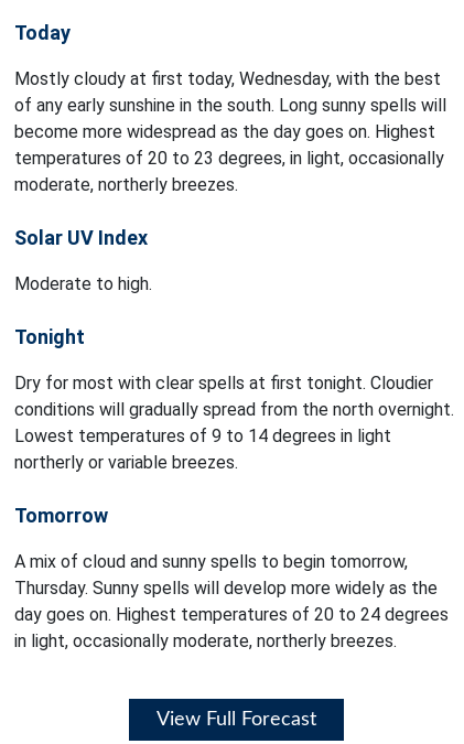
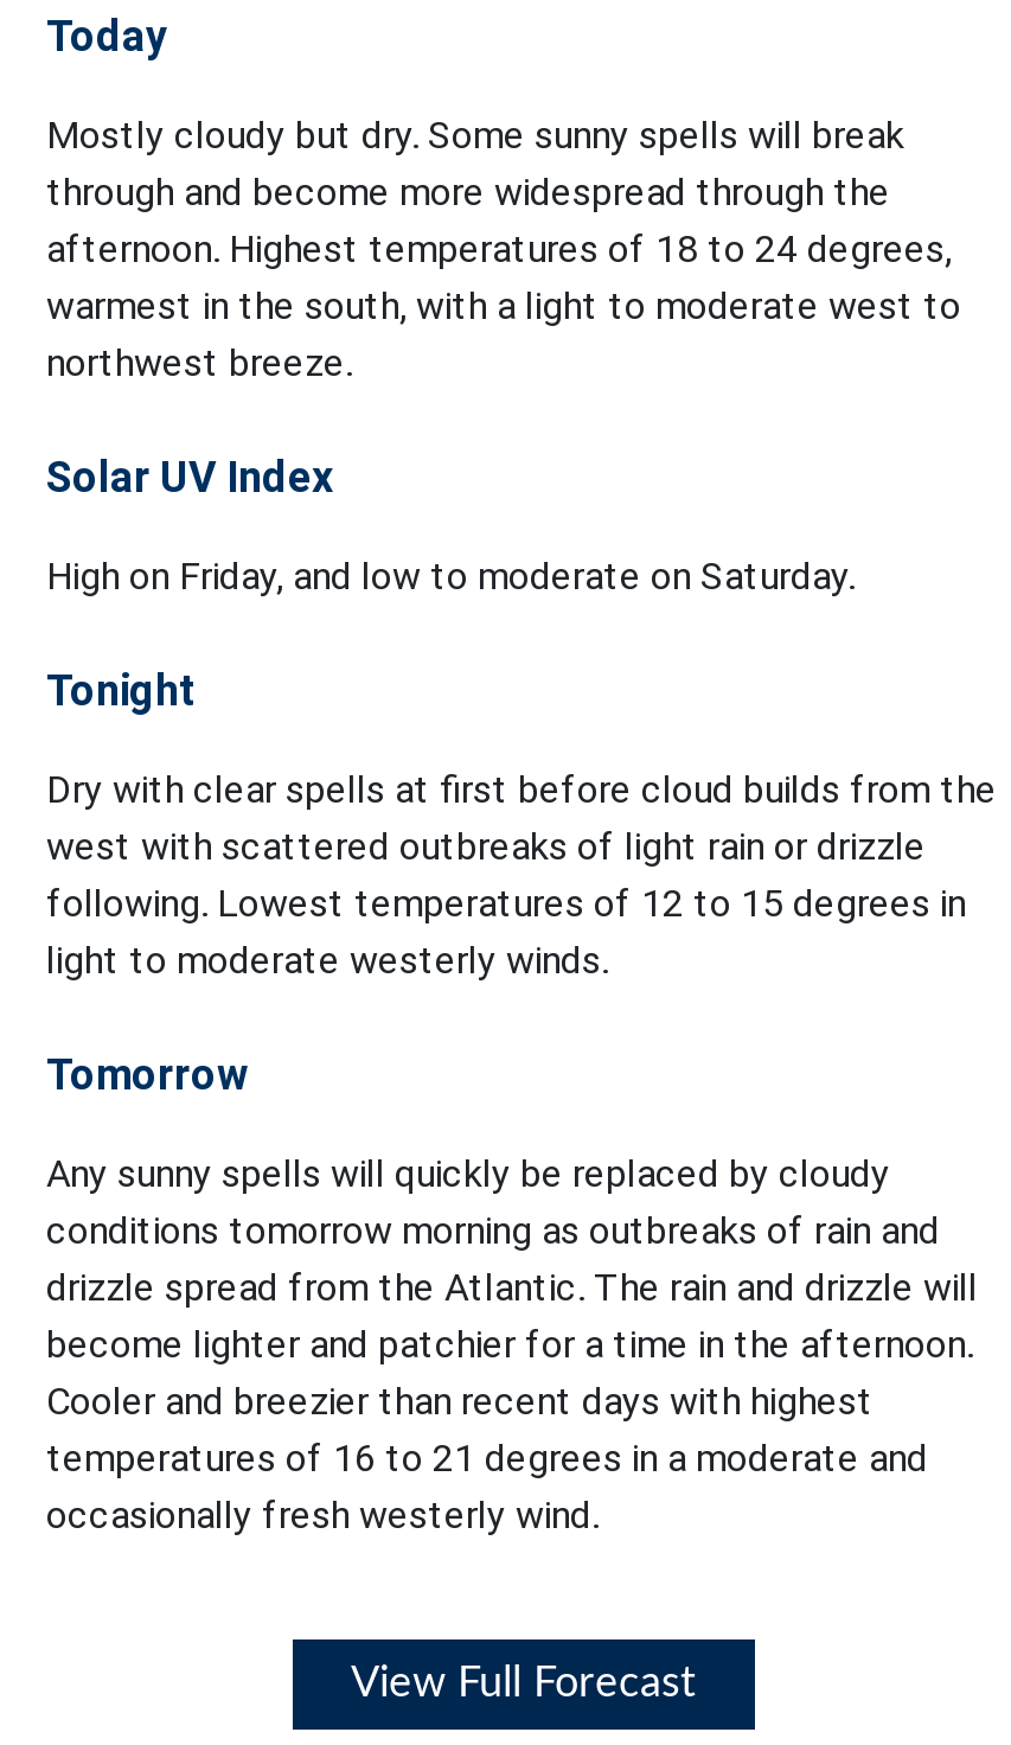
[14,69,446,195] Mostly cloudy at first today, Wednesday, with the best | of any early sunshine in the south. Long sunny spells will | become more widespread as the day goes on. Highest | temperatures of 20 to 23 degrees, in light, occasionally | moderate, northerly breezes. -> [46,113,961,386] Mostly cloudy but dry. Some sunny spells will break | through and become more widespread through the | afternoon. Highest temperatures of 18 to 24 degrees, | warmest in the south, with a light to moderate west to | northwest breeze.
[14,274,152,295] Moderate to high. -> [46,554,855,599] High on Friday, and low to moderate on Saturday.
[14,373,454,473] Dry for most with clear spells at first tonight. Cloudier | conditions will gradually spread from the north overnight. | Lowest temperatures of 9 to 14 degrees in light | northerly or variable breezes. -> [46,768,997,983] Dry with clear spells at first before cloud builds from the | west with scattered outbreaks of light rain or drizzle | following. Lowest temperatures of 12 to 15 degrees in | light to moderate westerly winds.
[14,551,449,652] A mix of cloud and sunny spells to begin tomorrow, | Thursday. Sunny spells will develop more widely as the | day goes on. Highest temperatures of 20 to 24 degrees | in light, occasionally moderate, northerly breezes. -> [46,1152,978,1538] Any sunny spells will quickly be replaced by cloudy | conditions tomorrow morning as outbreaks of rain and | drizzle spread from the Atlantic. The rain and drizzle will | become lighter and patchier for a time in the afternoon. | Cooler and breezier than recent days with highest | temperatures of 16 to 21 degrees in a moderate and | occasionally fresh westerly wind.

